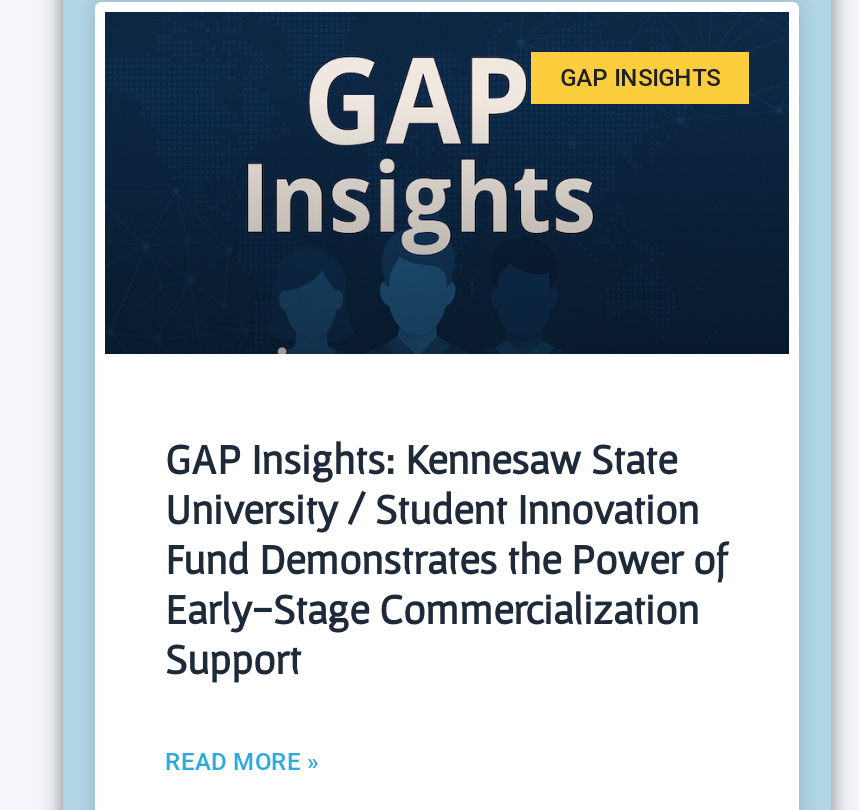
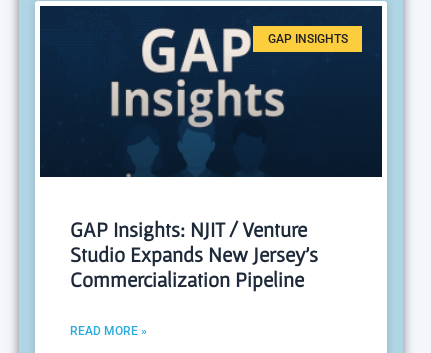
[165,436,727,682] GAP Insights: Kennesaw State | University / Student Innovation | Fund Demonstrates the Power of | Early-Stage Commercialization | Support -> [70,218,318,291] GAP Insights: NJIT / Venture | Studio Expands New Jersey’s | Commercialization Pipeline

